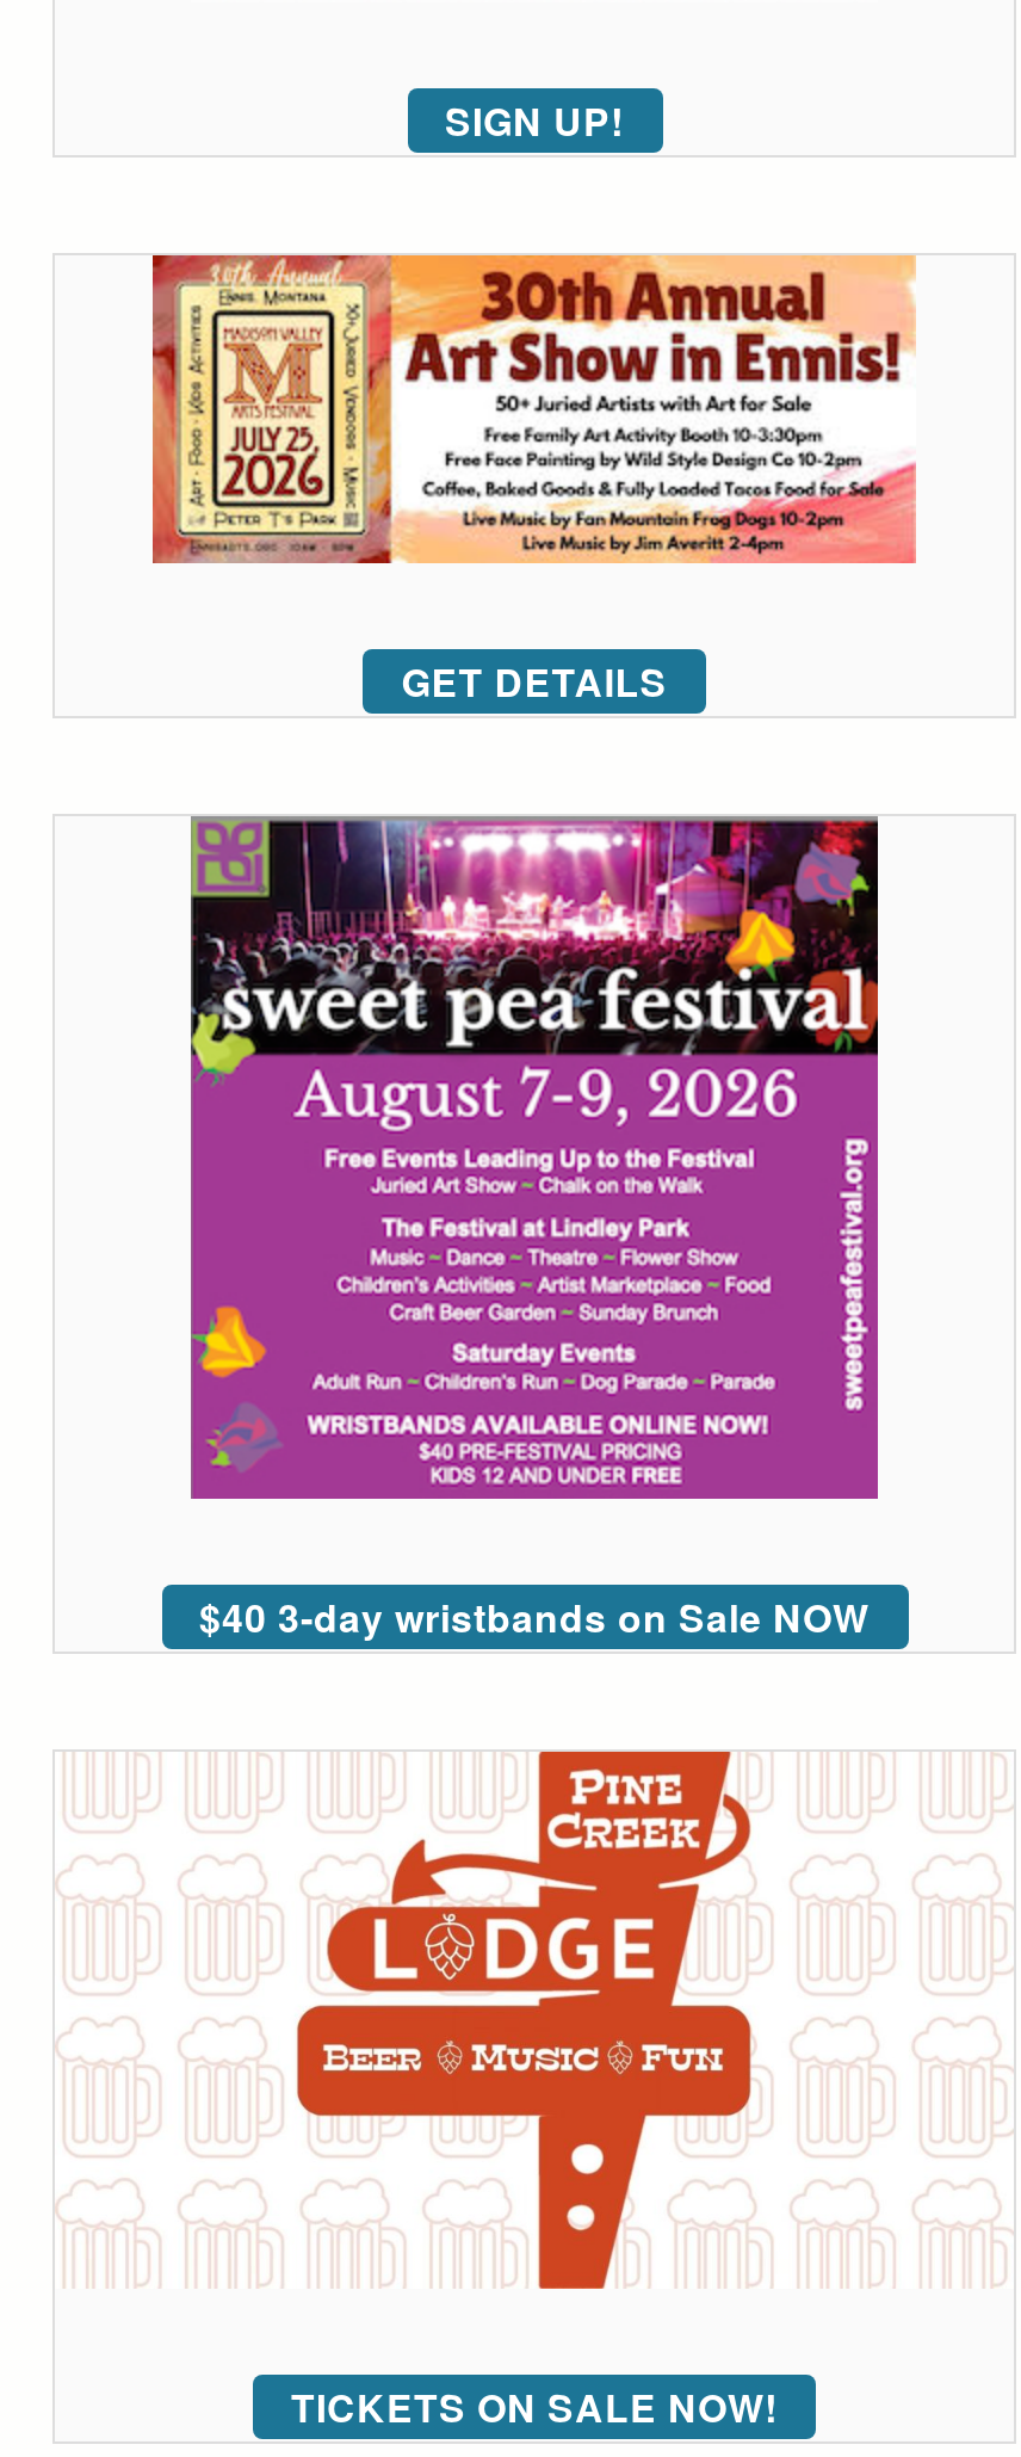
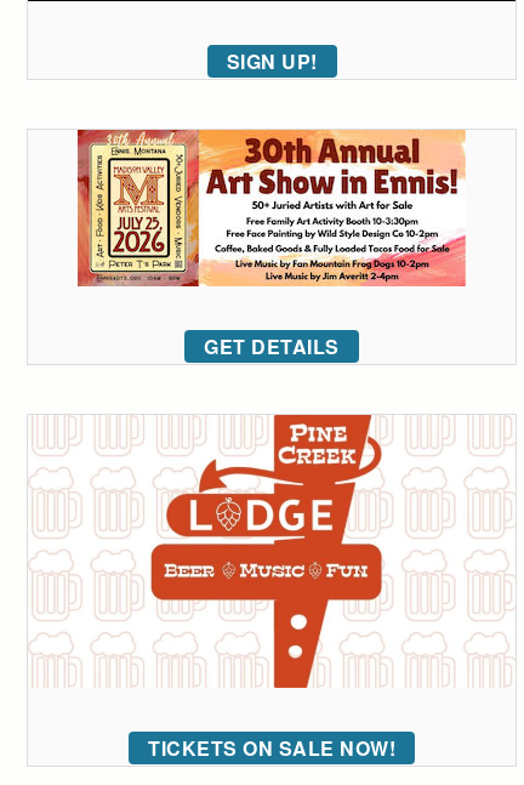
[188,814,880,1643] [image] | $40 3-day wristbands on Sale NOW -> none

